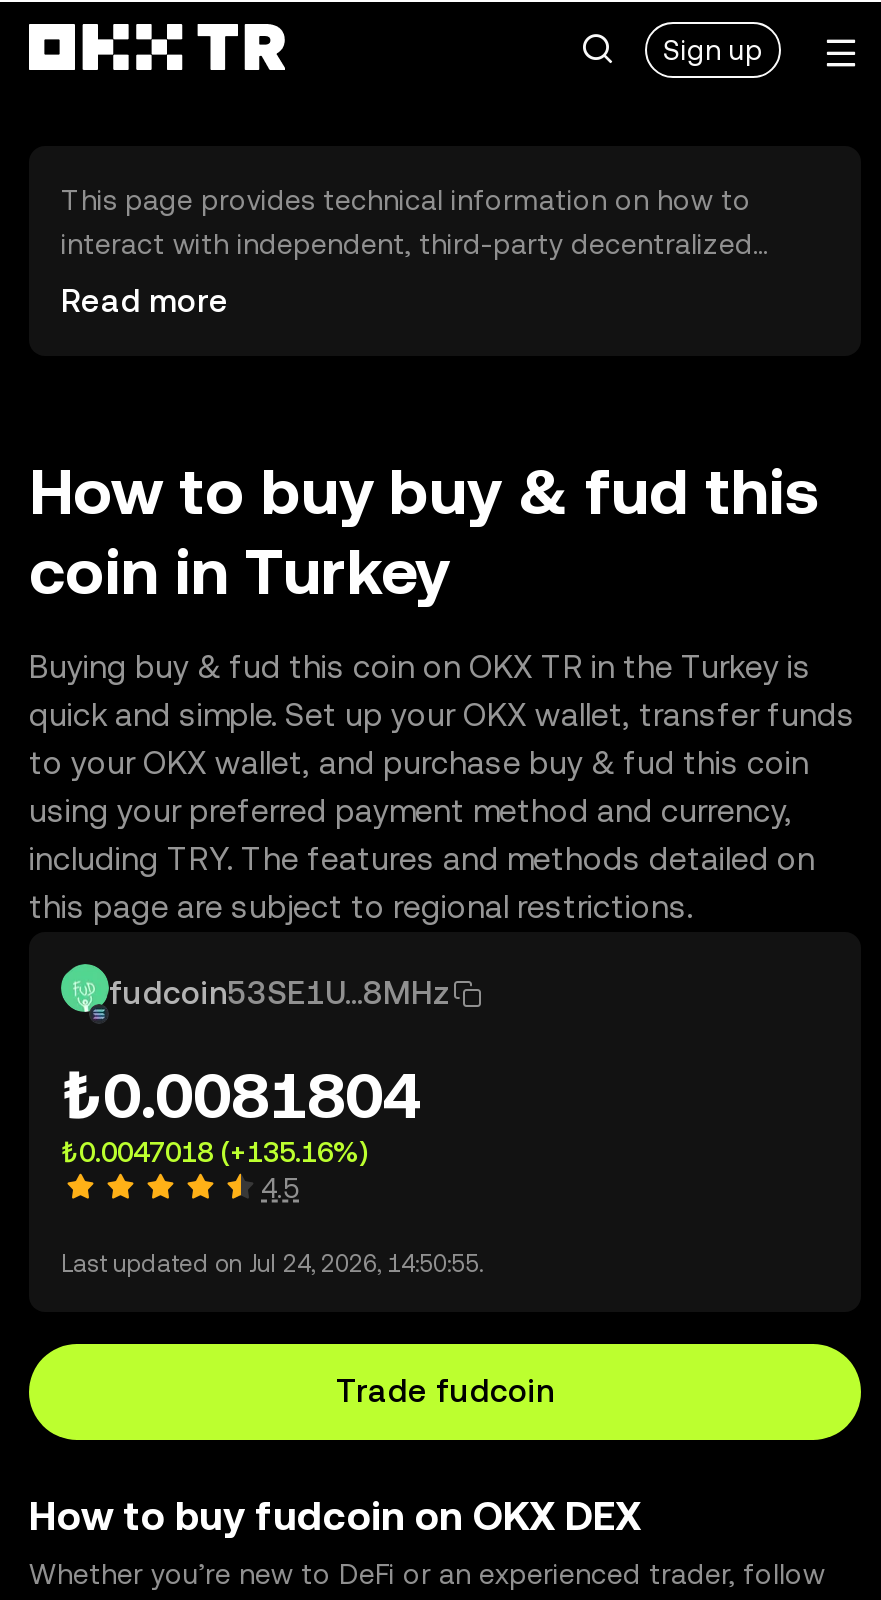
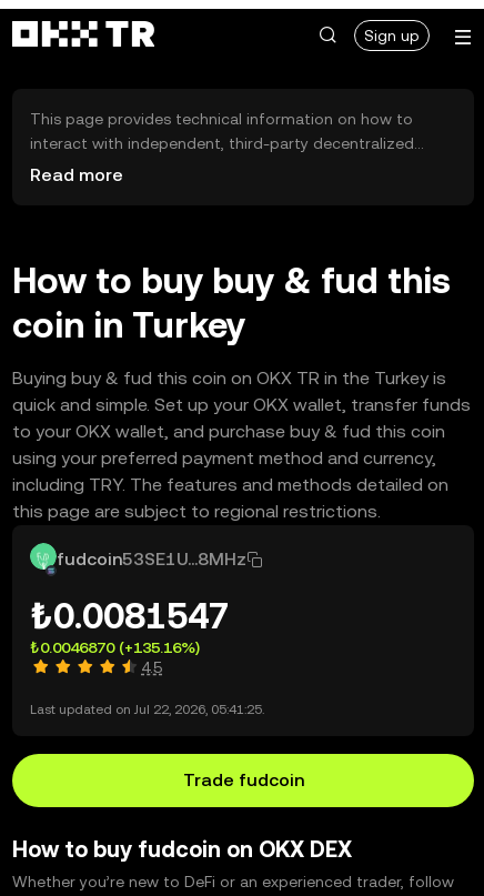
[61,1058,421,1132] ₺0.0081804 -> [30,595,230,636] ₺0.0081547
[61,1136,367,1168] ₺0.0047018 (+135.16%) -> [30,638,200,656] ₺0.0046870 (+135.16%)
[61,1250,483,1278] Last updated on Jul 24, 2026, 14:50:55. -> [30,702,264,717] Last updated on Jul 22, 2026, 05:41:25.

